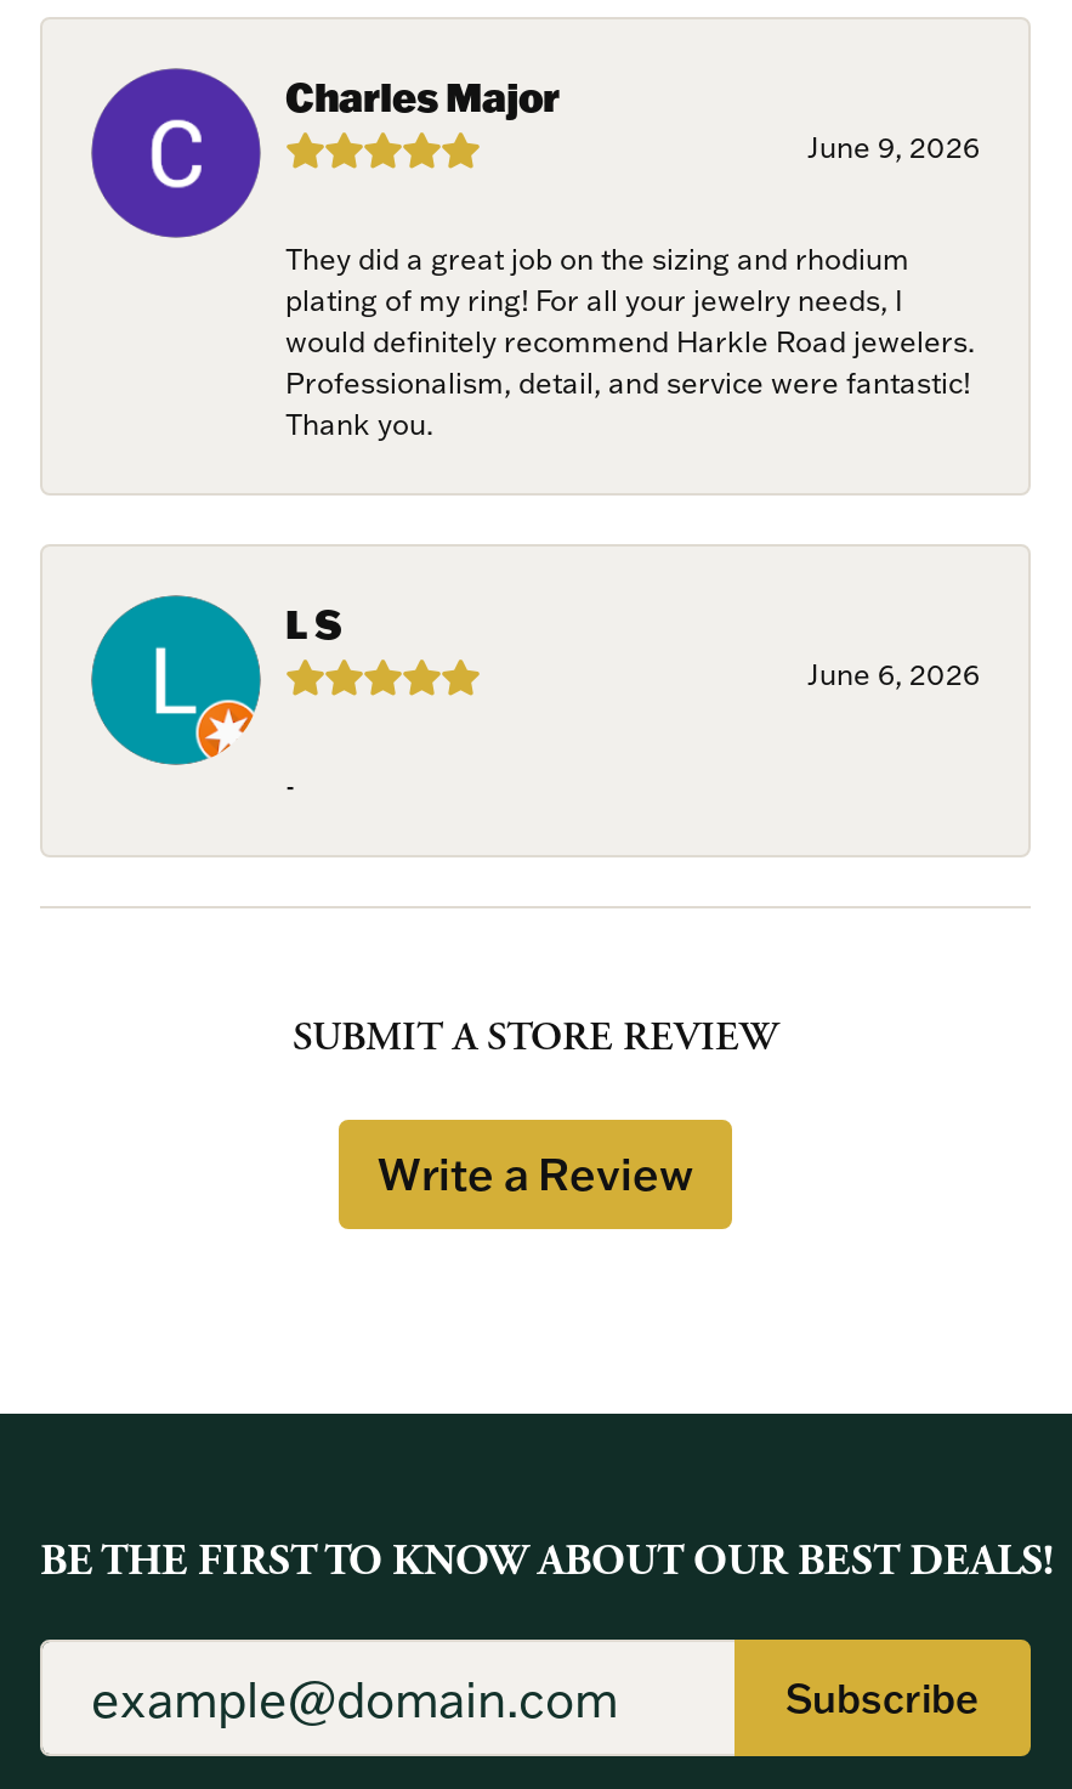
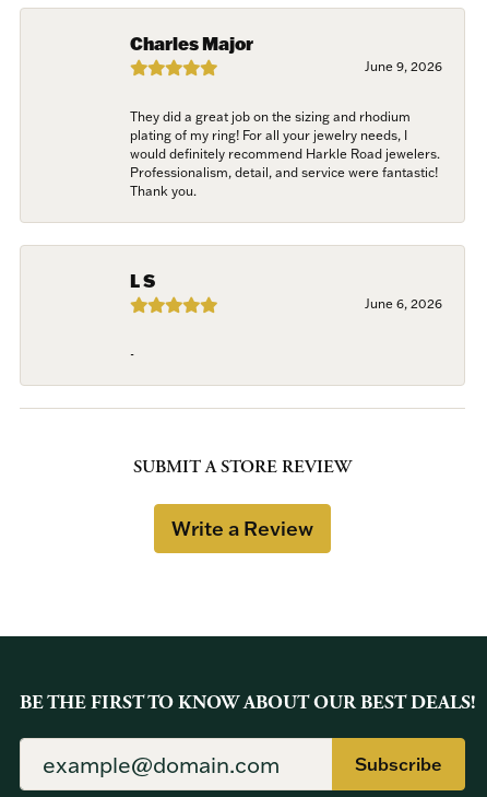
[89,66,263,240] [image] -> none
[89,593,263,768] [image] -> none

